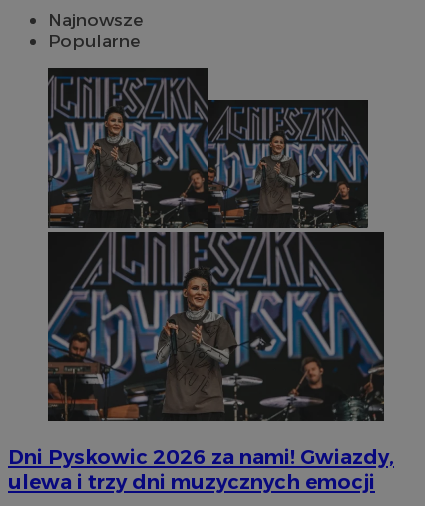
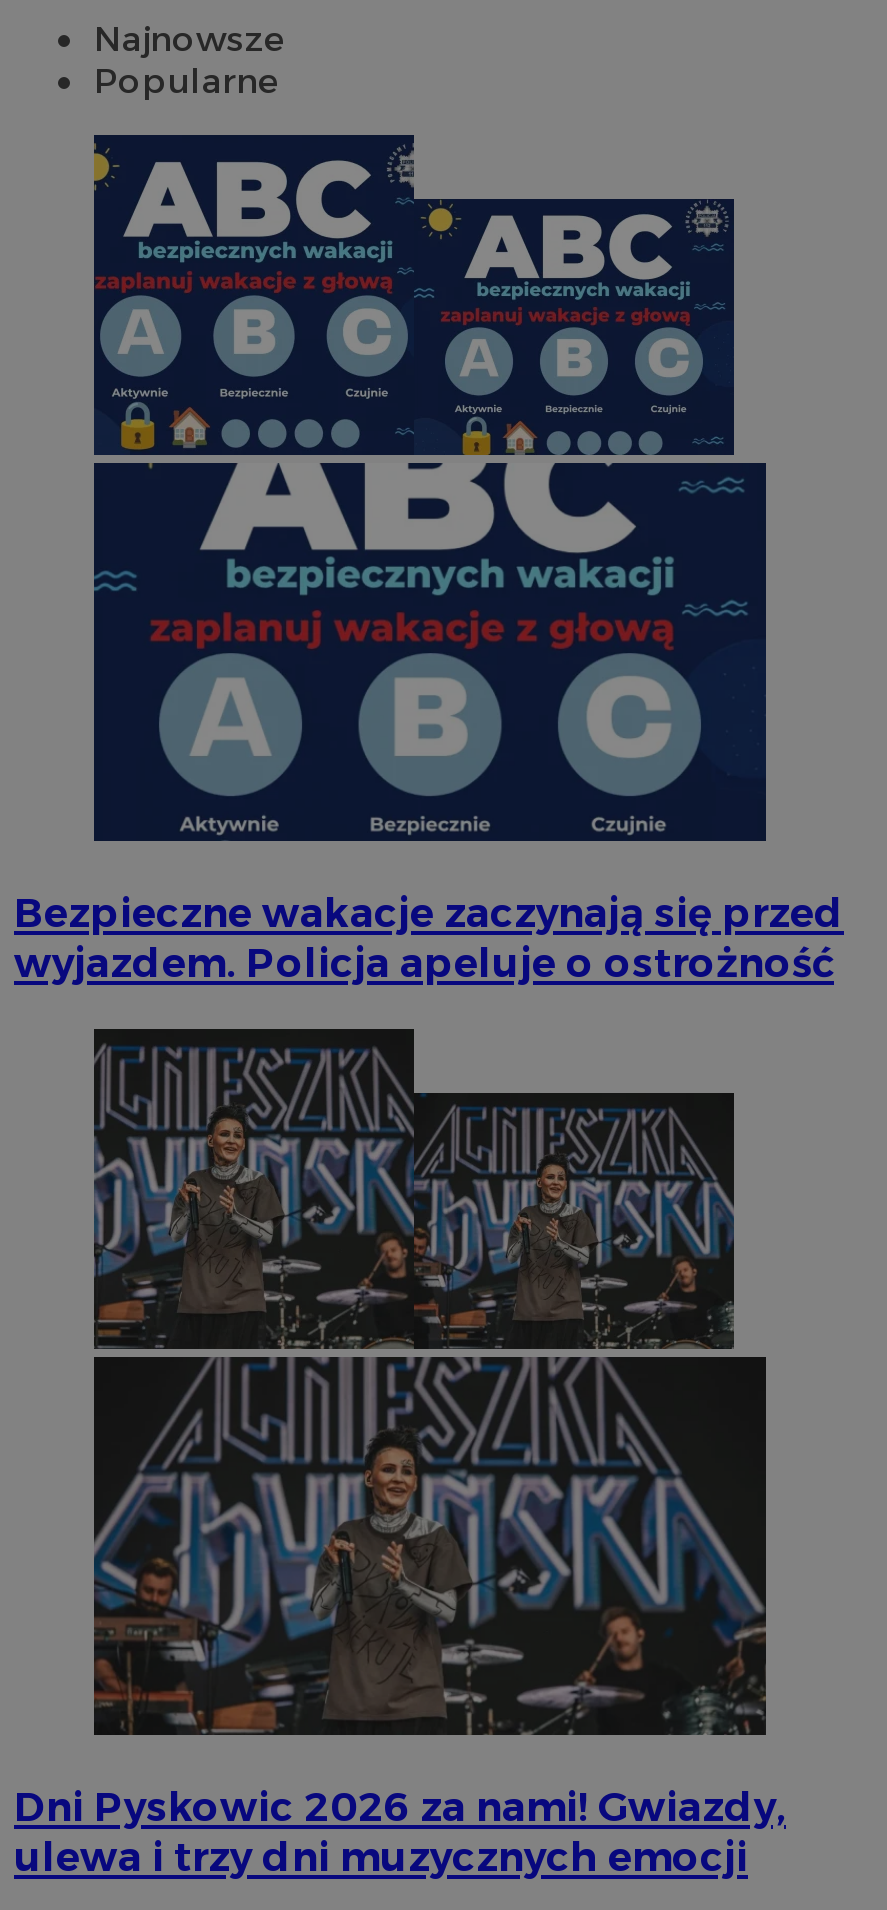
none -> [14,132,844,987] [image] | Bezpieczne wakacje zaczynają się przed | wyjazdem. Policja apeluje o ostrożność

